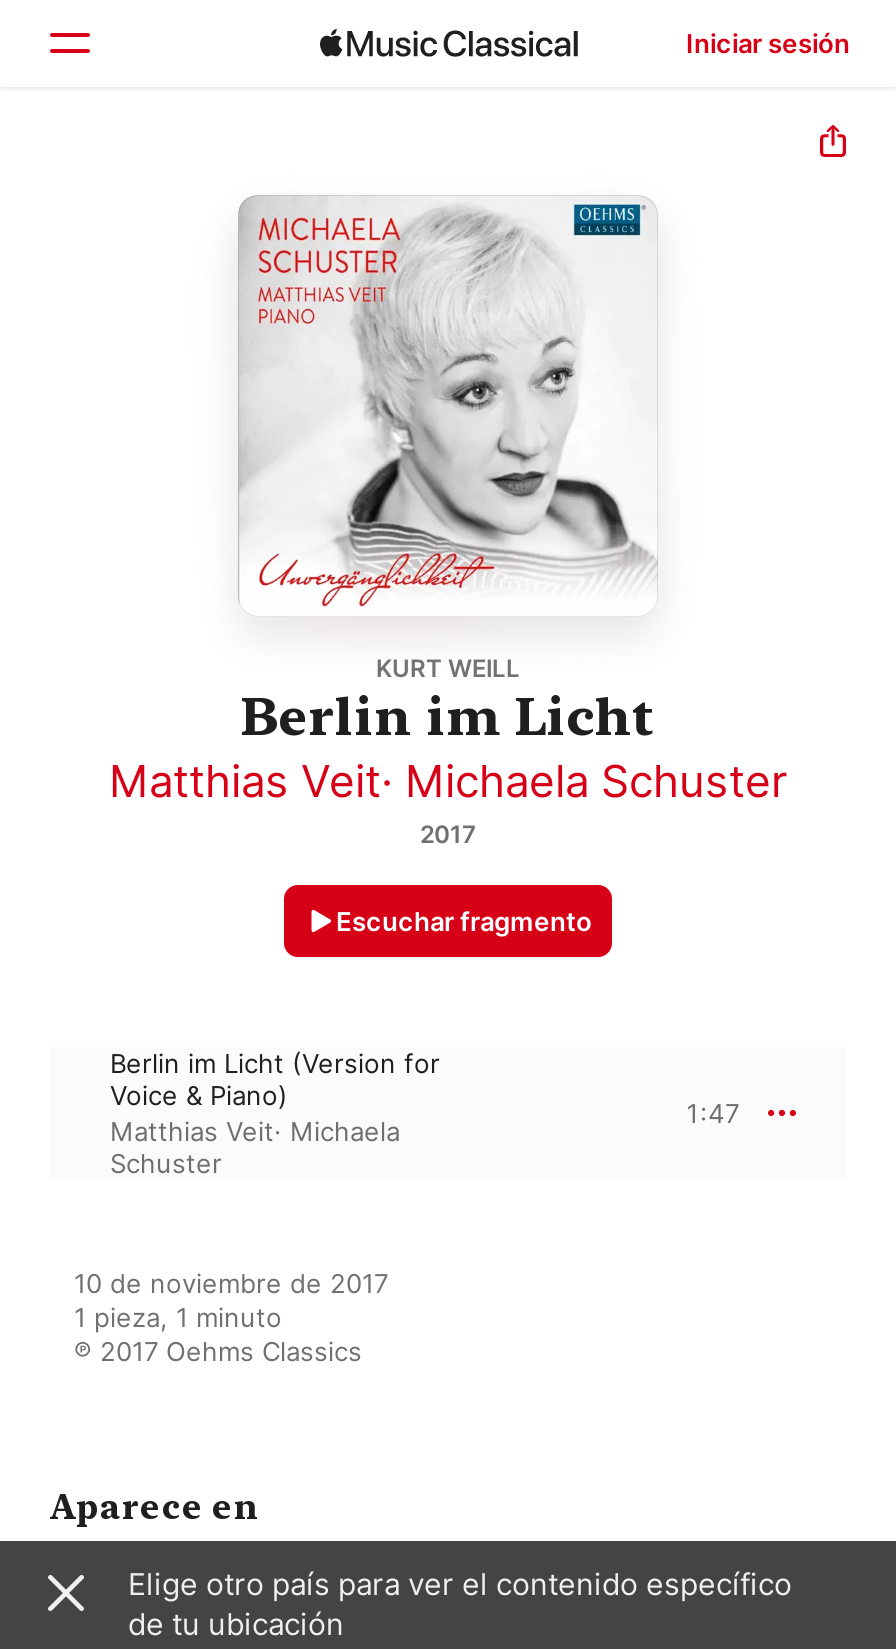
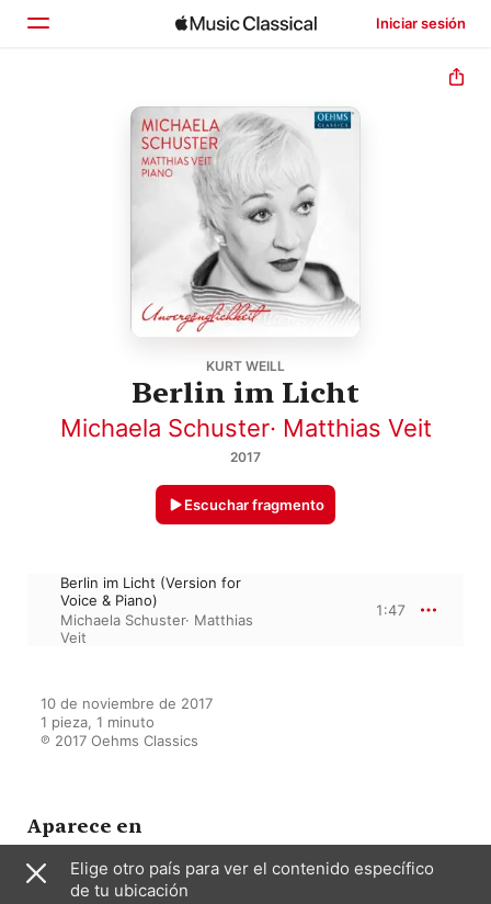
[109,755,787,807] Matthias Veit · Michaela Schuster -> [60,414,431,442] Michaela Schuster · Matthias Veit
[110,1115,400,1179] Matthias Veit · Michaela | Schuster -> [60,611,253,646] Michaela Schuster · Matthias | Veit

